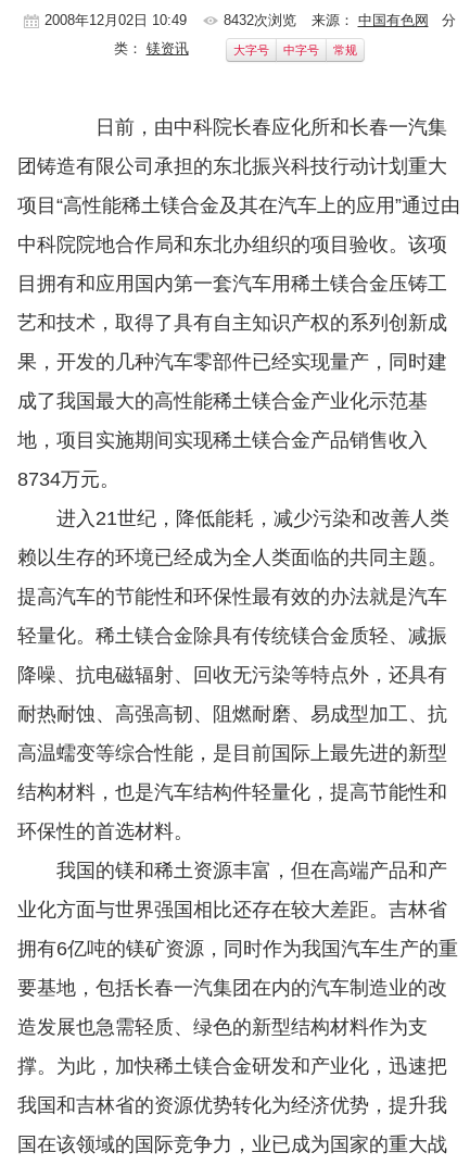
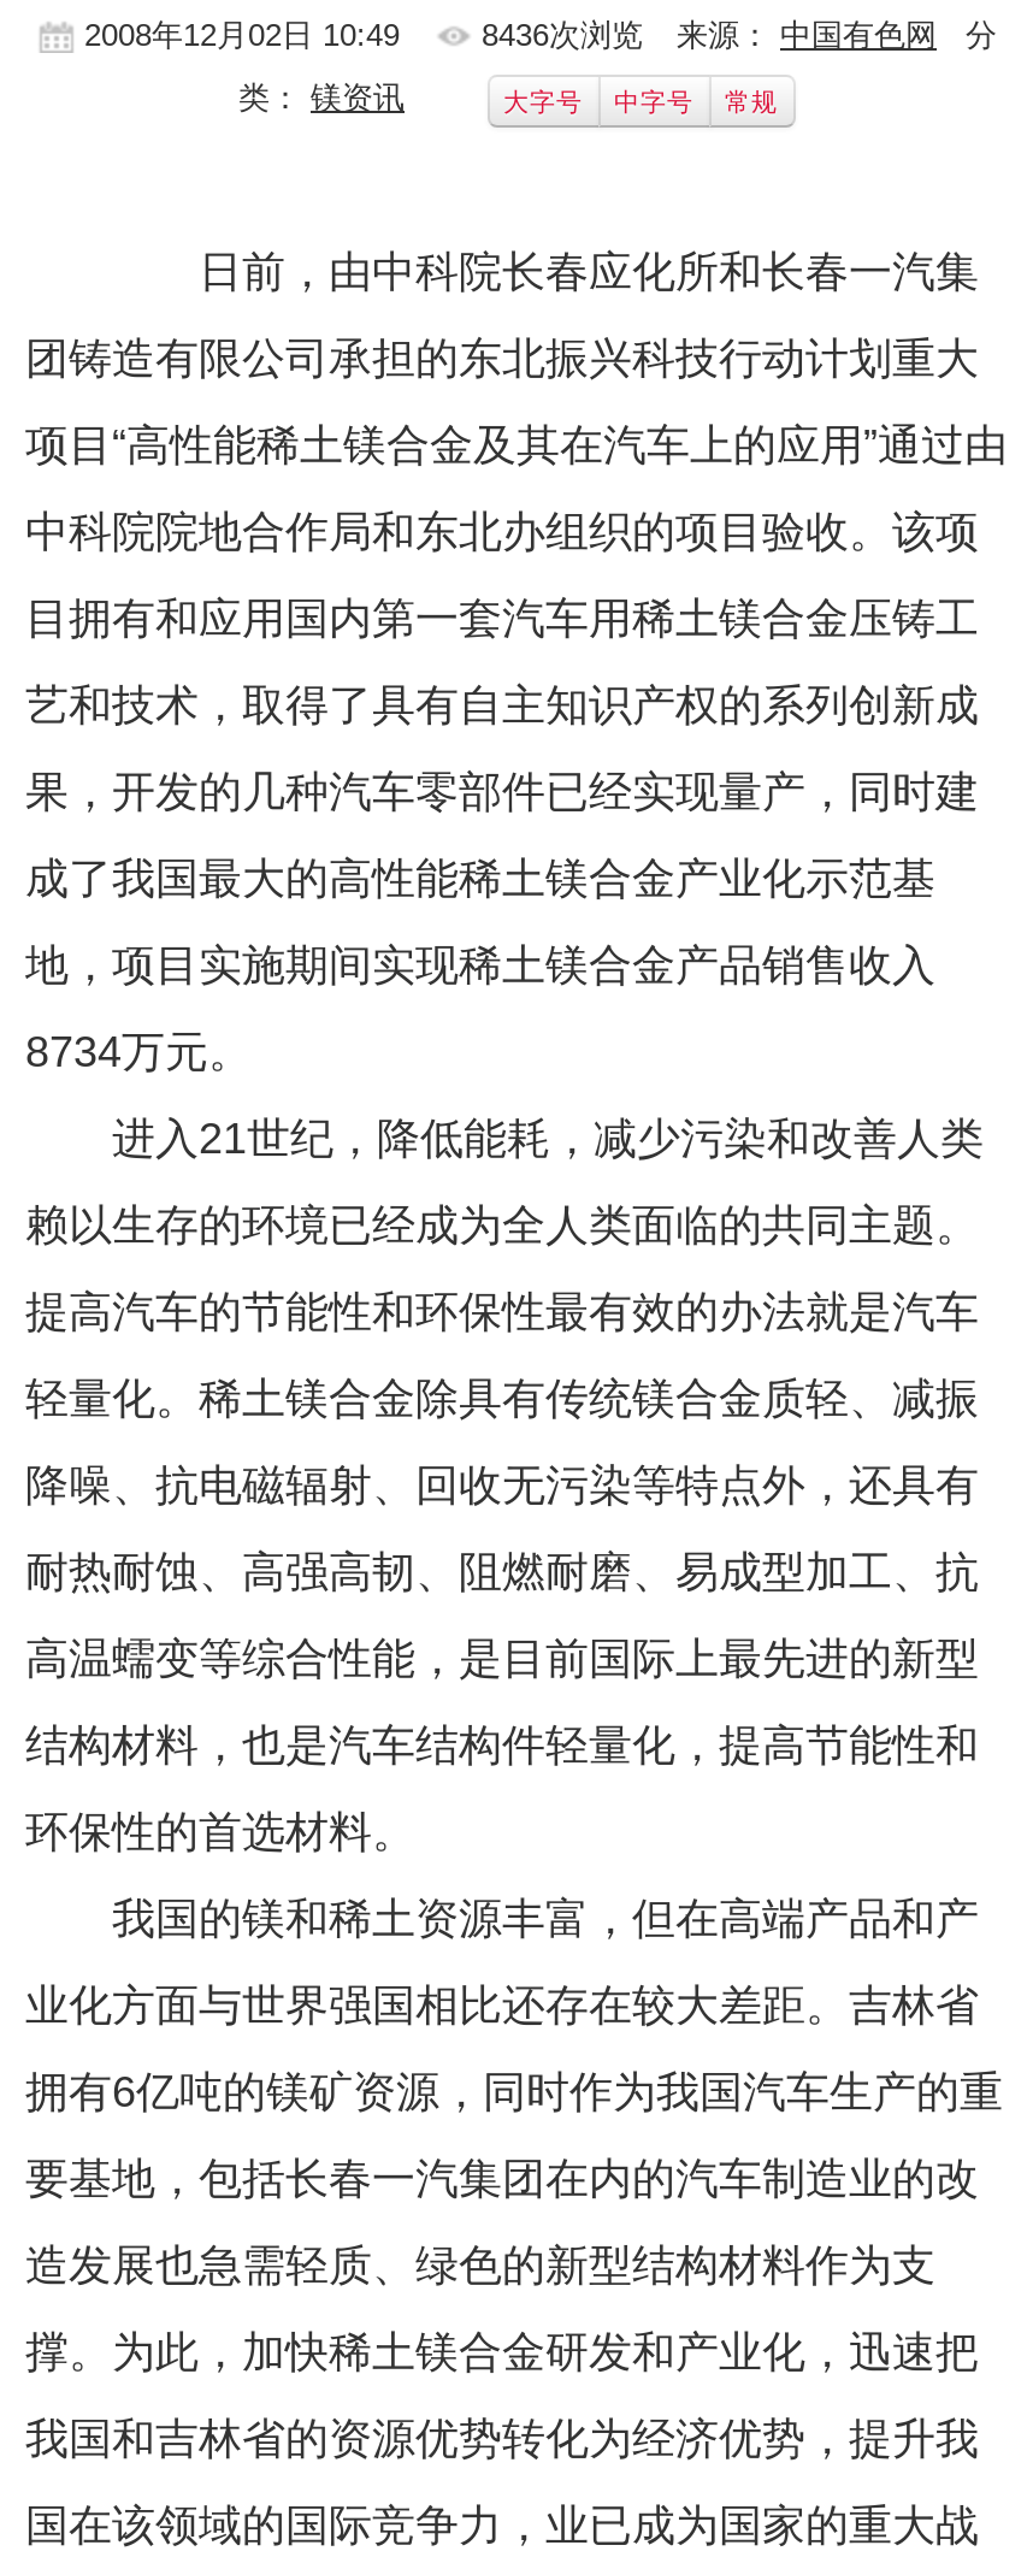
[223,12,296,28] 8432次浏览 -> [482,17,643,53] 8436次浏览

